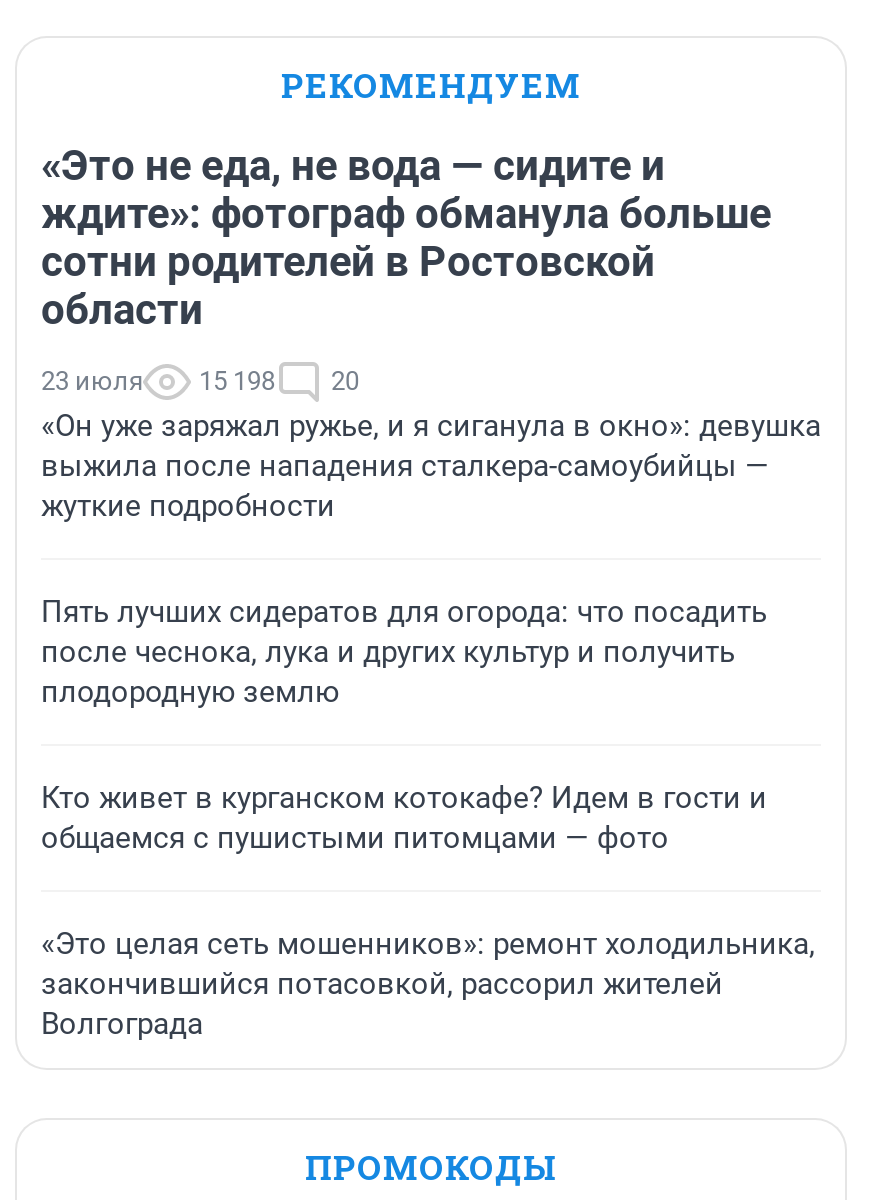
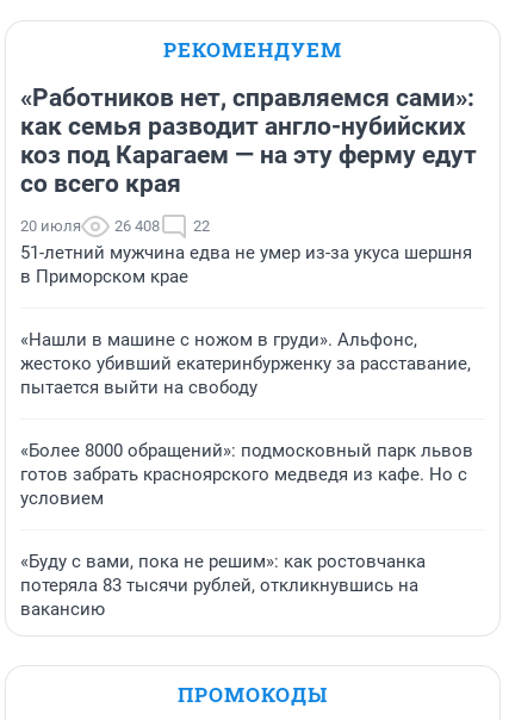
[41,142,771,334] «Это не еда, не вода — сидите и | ждите»: фотограф обманула больше | сотни родителей в Ростовской | области -> [20,84,477,198] «Работников нет, справляемся сами»: | как семья разводит англо-нубийских | коз под Карагаем — на эту ферму едут | со всего края
[41,366,821,524] 23 июля | 15 198 | 20 | «Он уже заряжал ружье, и я сиганула в окно»: девушка | выжила после нападения сталкера-самоубийцы — | жуткие подробности -> [20,217,472,287] 20 июля | 26 408 | 22 | 51-летний мужчина едва не умер из-за укуса шершня | в Приморском крае
[41,594,767,710] Пять лучших сидератов для огорода: что посадить | после чеснока, лука и других культур и получить | плодородную землю -> [20,329,471,398] «Нашли в машине с ножом в груди». Альфонс, | жестоко убивший екатеринбурженку за расставание, | пытается выйти на свободу
[41,780,767,856] Кто живет в курганском котокафе? Идем в гости и | общаемся с пушистыми питомцами — фото -> [20,440,473,509] «Более 8000 обращений»: подмосковный парк львов | готов забрать красноярского медведя из кафе. Но с | условием
[41,926,815,1042] «Это целая сеть мошенников»: ремонт холодильника, | закончившийся потасовкой, рассорил жителей | Волгограда -> [20,551,426,620] «Буду с вами, пока не решим»: как ростовчанка | потеряла 83 тысячи рублей, откликнувшись на | вакансию

